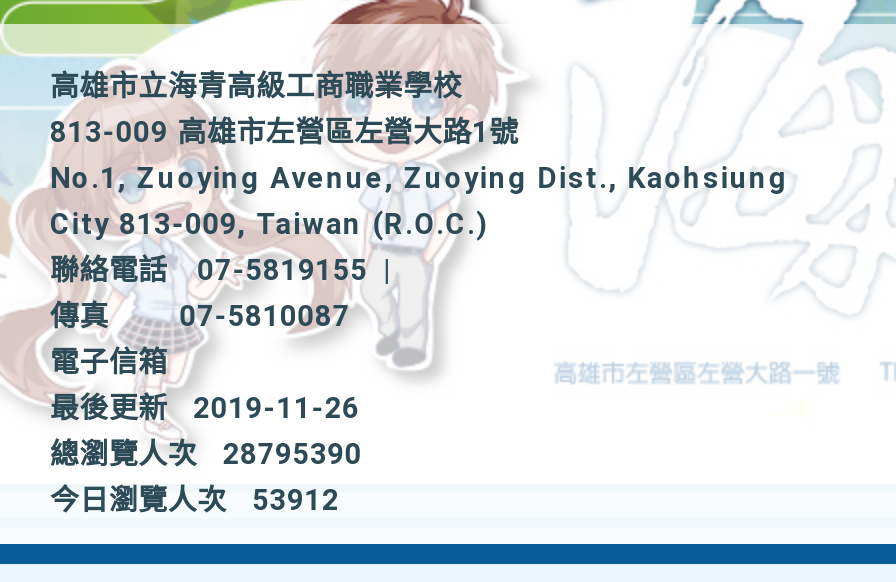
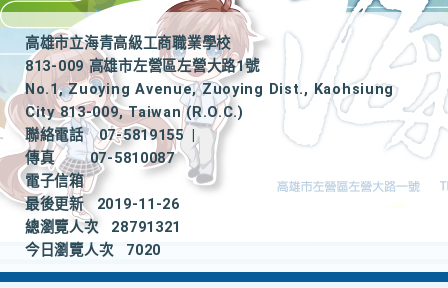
[50,438,362,472] 總瀏覽人次 28795390 -> [25,219,181,236] 總瀏覽人次 28791321
[50,484,339,518] 今日瀏覽人次 53912 -> [25,242,161,259] 今日瀏覽人次 7020

